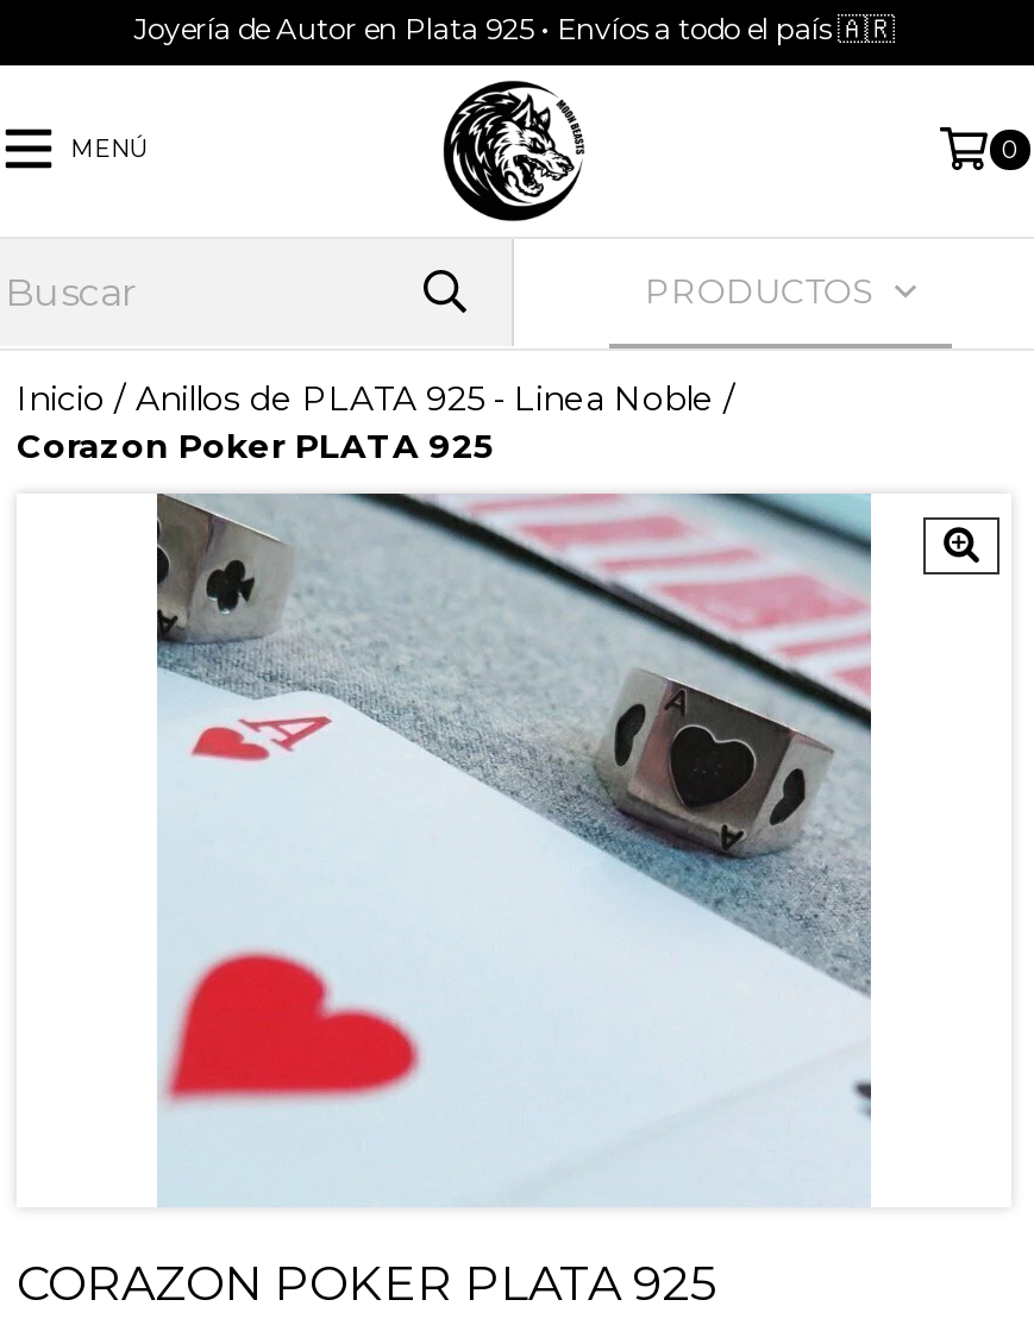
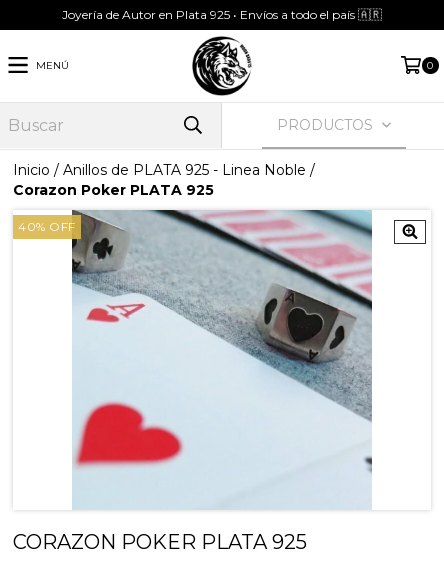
none -> [18,219,75,234] 40% OFF

